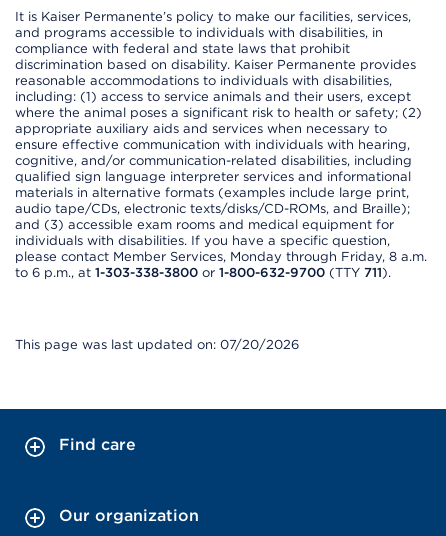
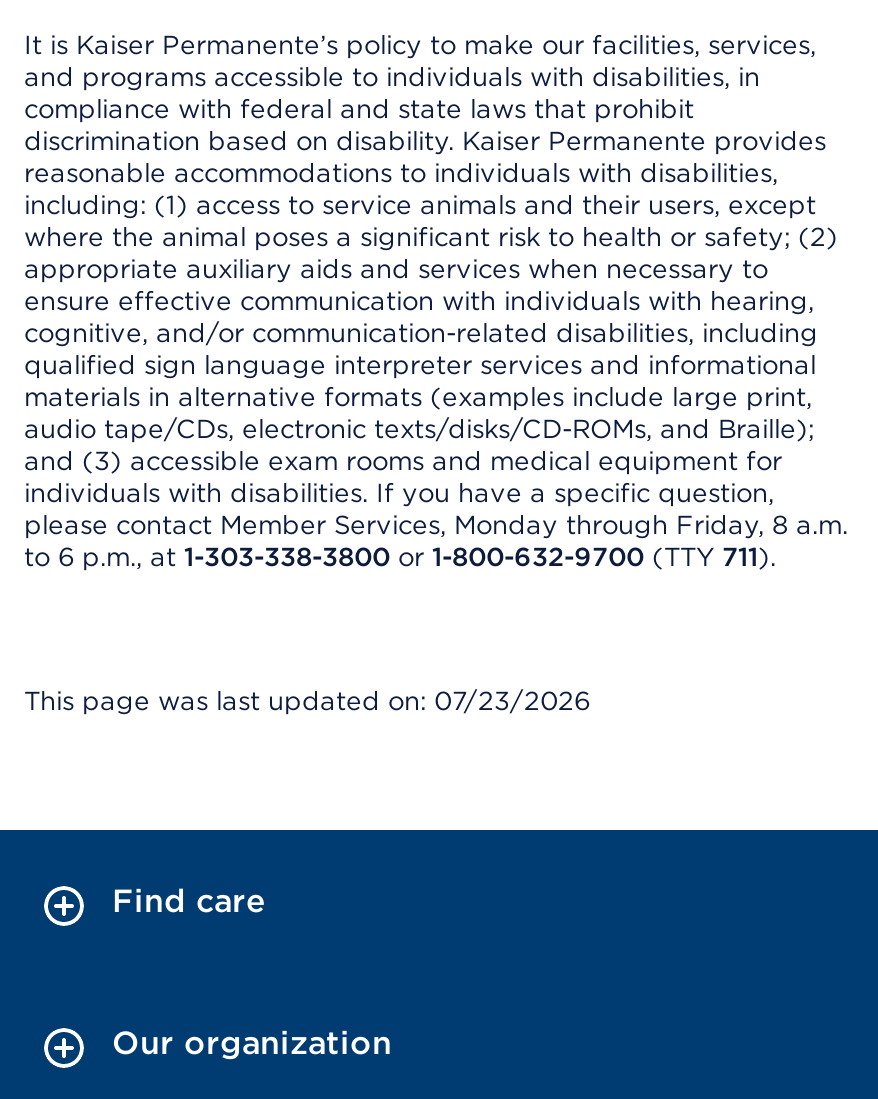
[15,337,299,352] This page was last updated on: 07/20/2026 -> [24,686,590,716] This page was last updated on: 07/23/2026

